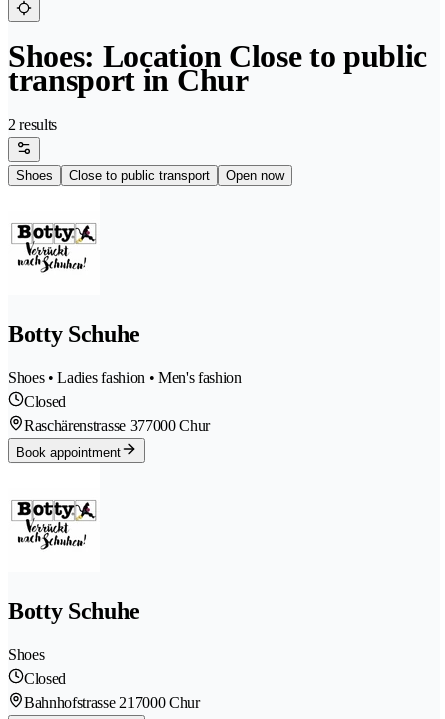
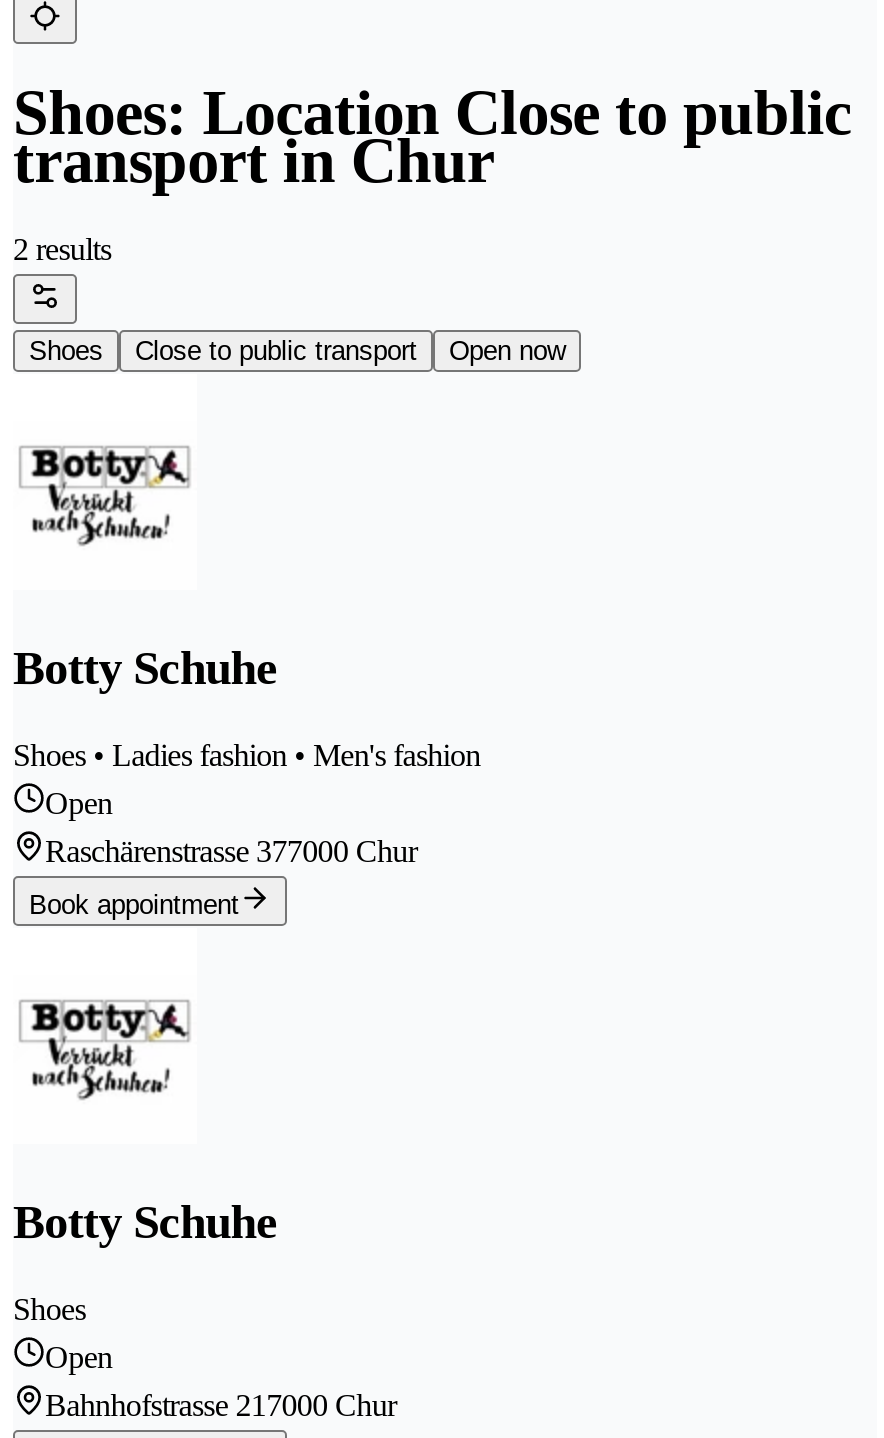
[24,393,66,410] Closed -> [45,787,112,821] Open
[24,670,66,687] Closed -> [45,1340,112,1374] Open

